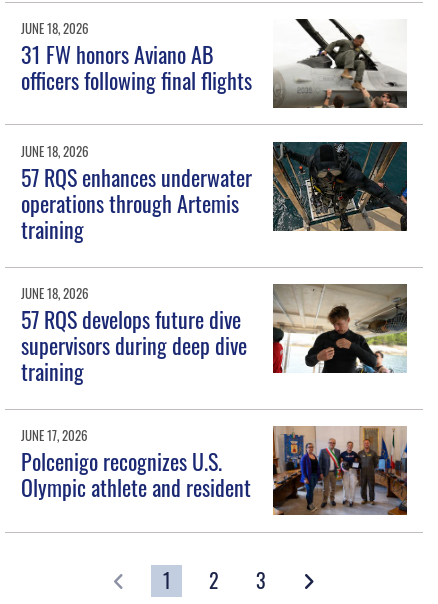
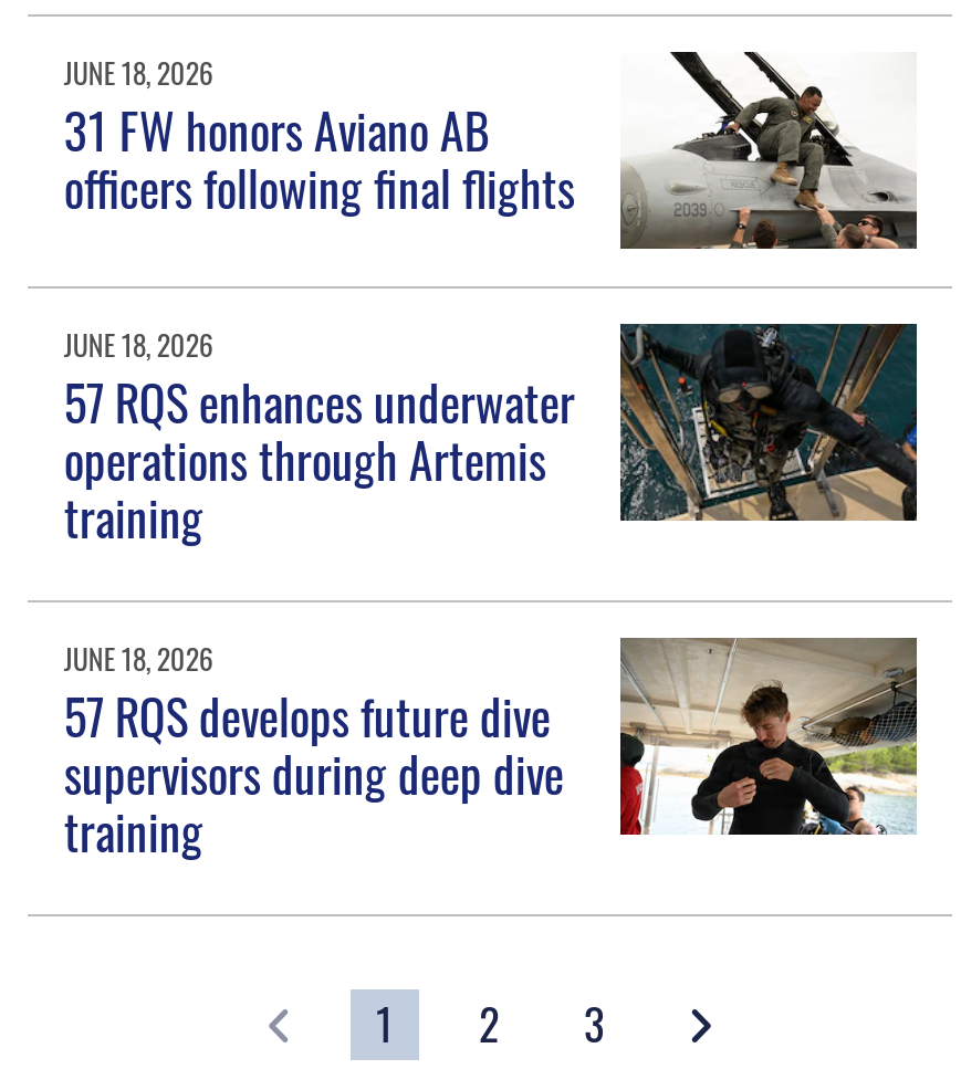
[21,425,408,516] [image] | JUNE 17, 2026 | Polcenigo recognizes U.S. | Olympic athlete and resident -> none

